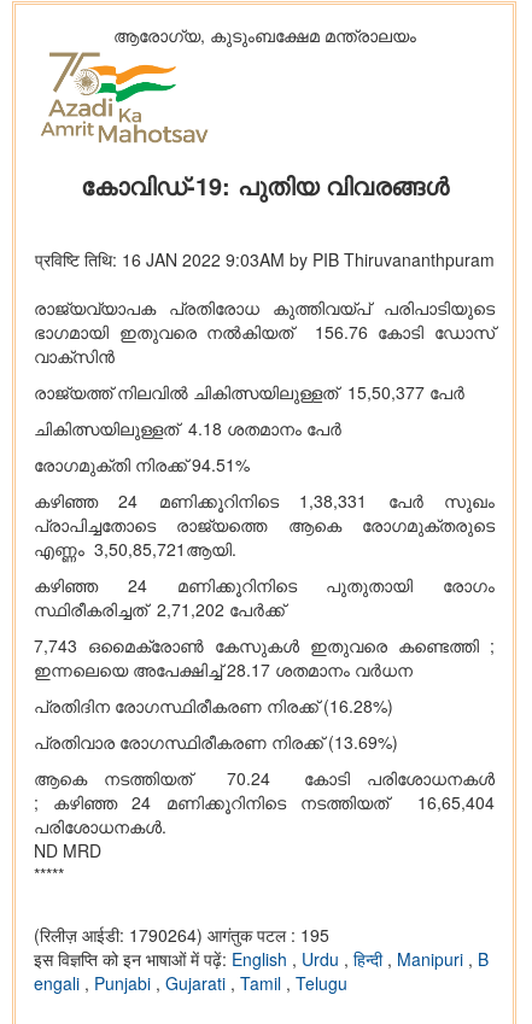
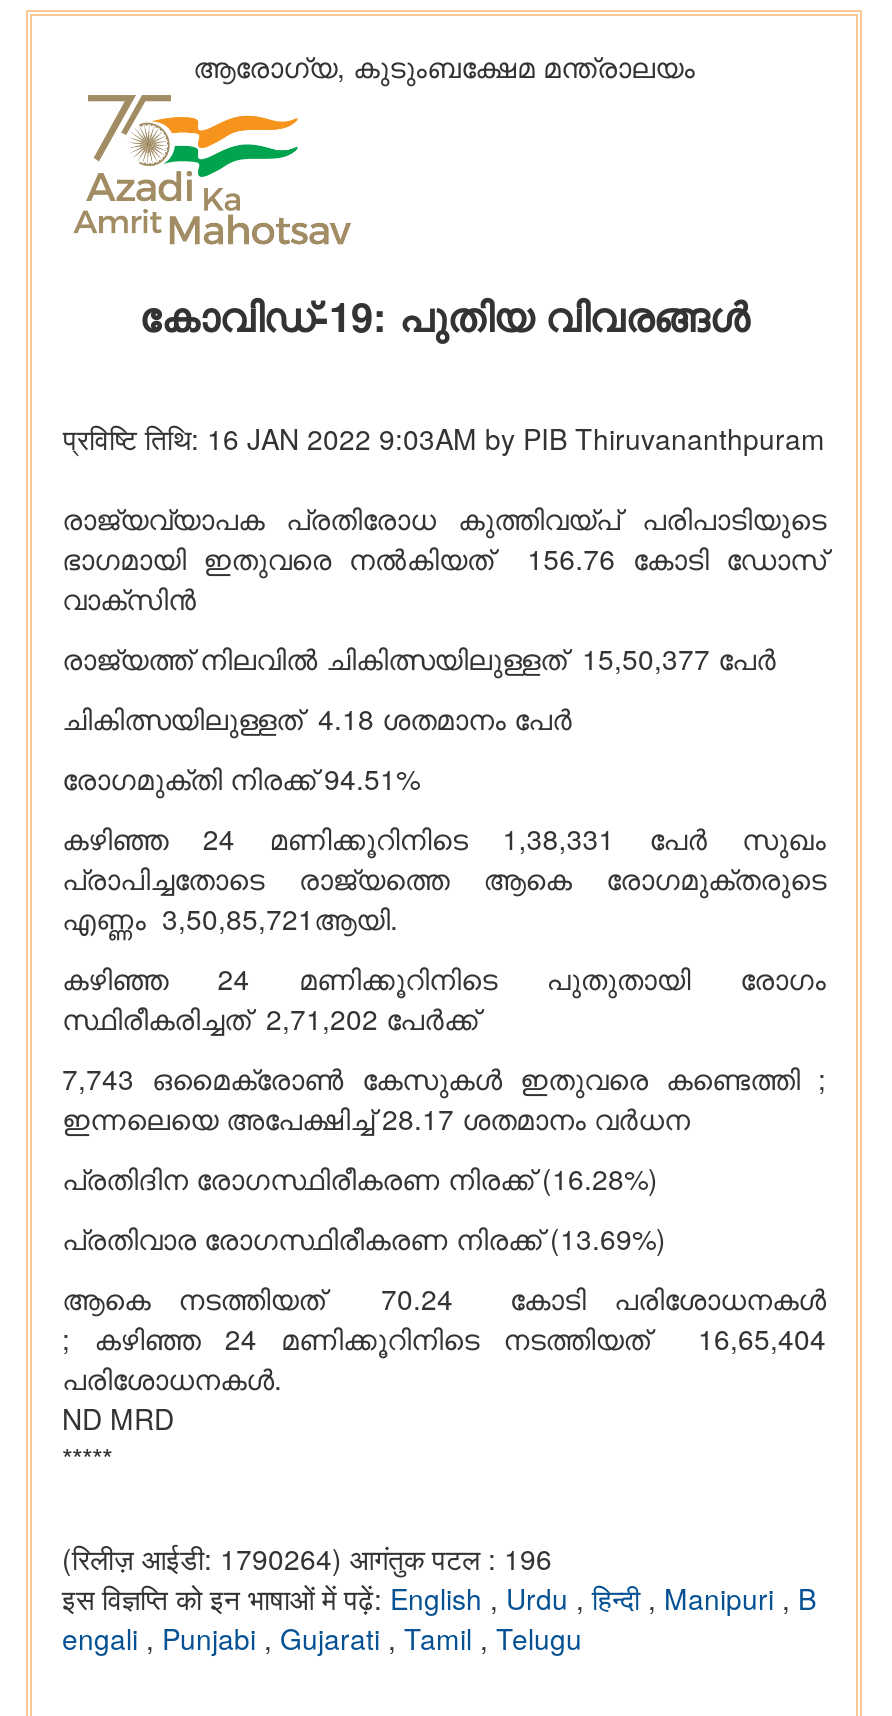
[34,923,329,947] (रिलीज़ आईडी: 1790264) आगंतुक पटल : 195 -> [62,1539,552,1579] (रिलीज़ आईडी: 1790264) आगंतुक पटल : 196

